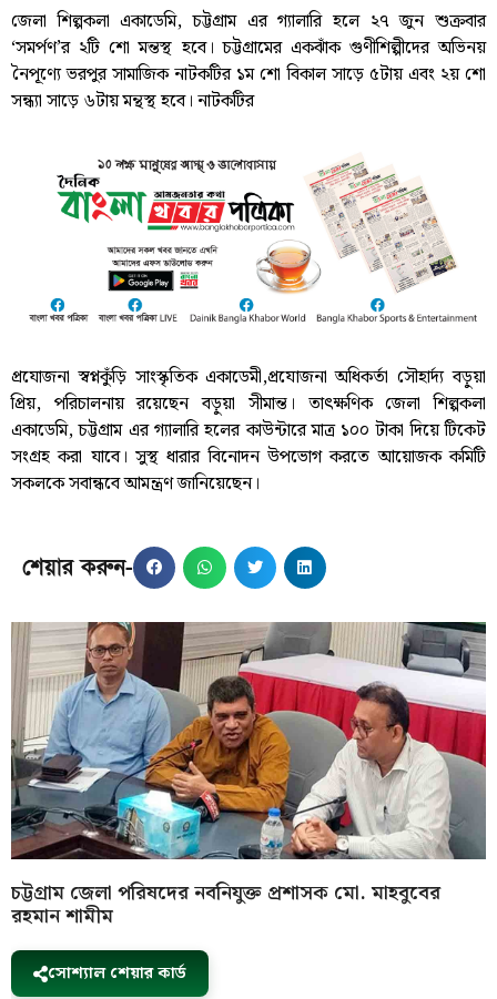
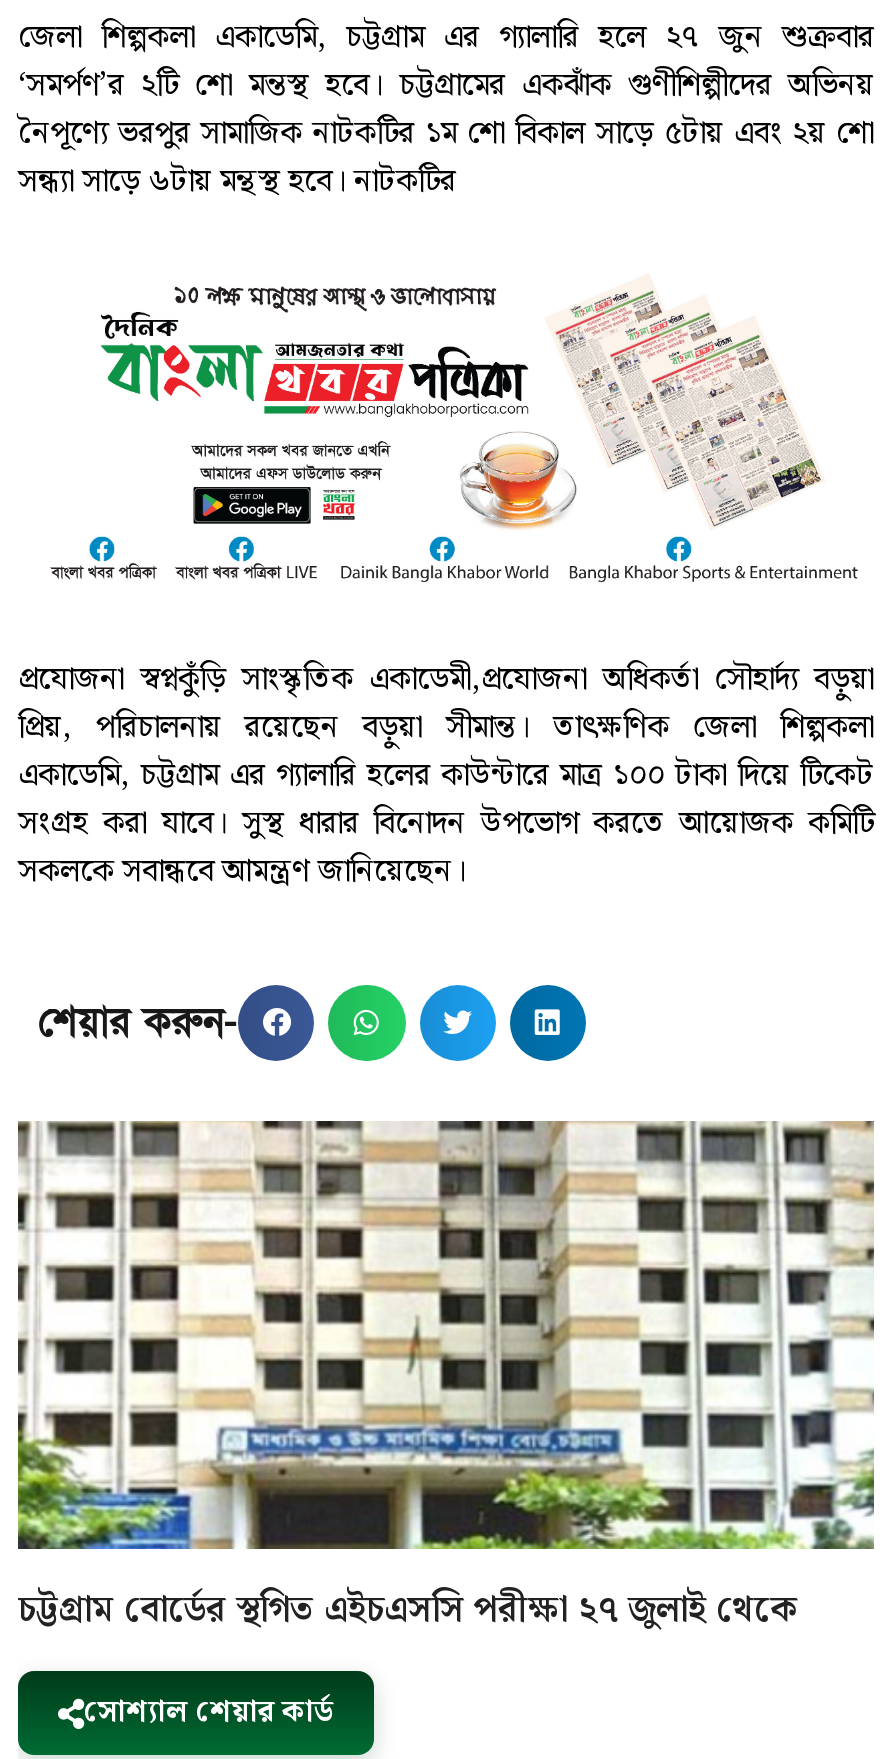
[11,621,487,933] [image] | চট্টগ্রাম জেলা পরিষদের নবনিযুক্ত প্রশাসক মো. মাহবুবের | রহমান শামীম -> [16,1121,876,1640] [image] | চট্টগ্রাম বোর্ডের স্থগিত এইচএসসি পরীক্ষা ২৭ জুলাই থেকে

